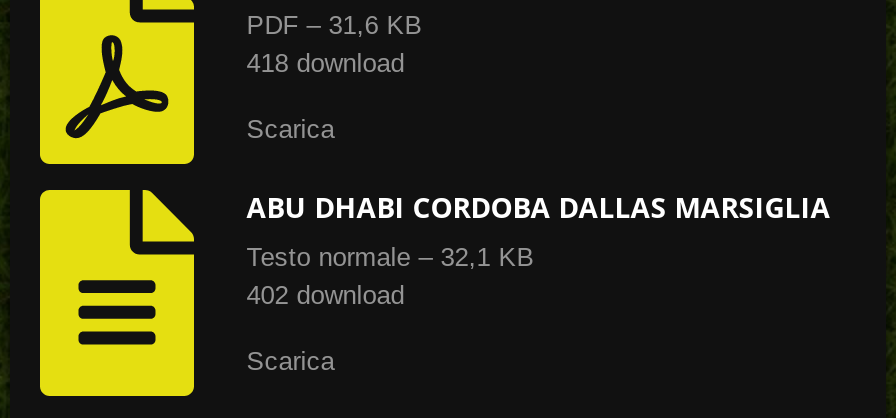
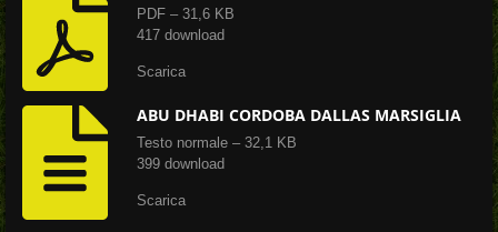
[246,47,404,77] 418 download -> [137,26,225,43] 417 download
[246,279,404,309] 402 download -> [137,155,225,172] 399 download

